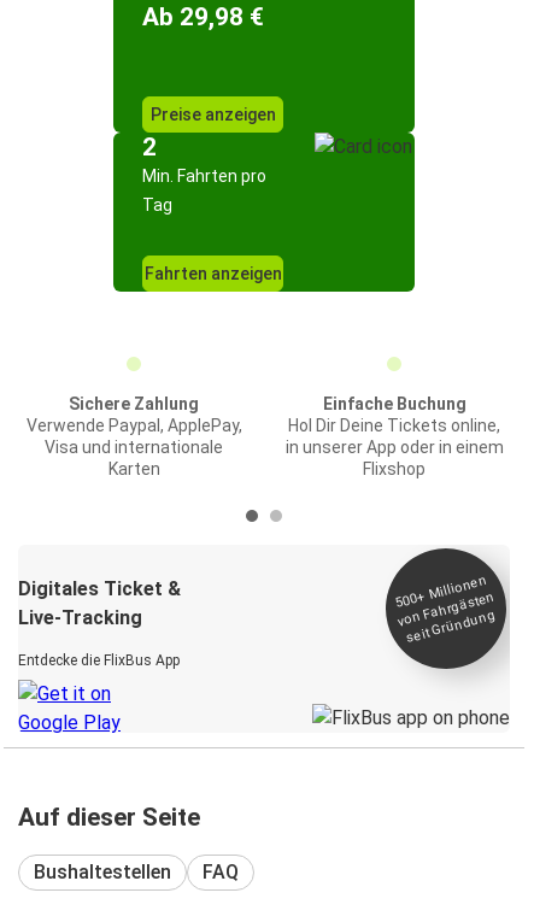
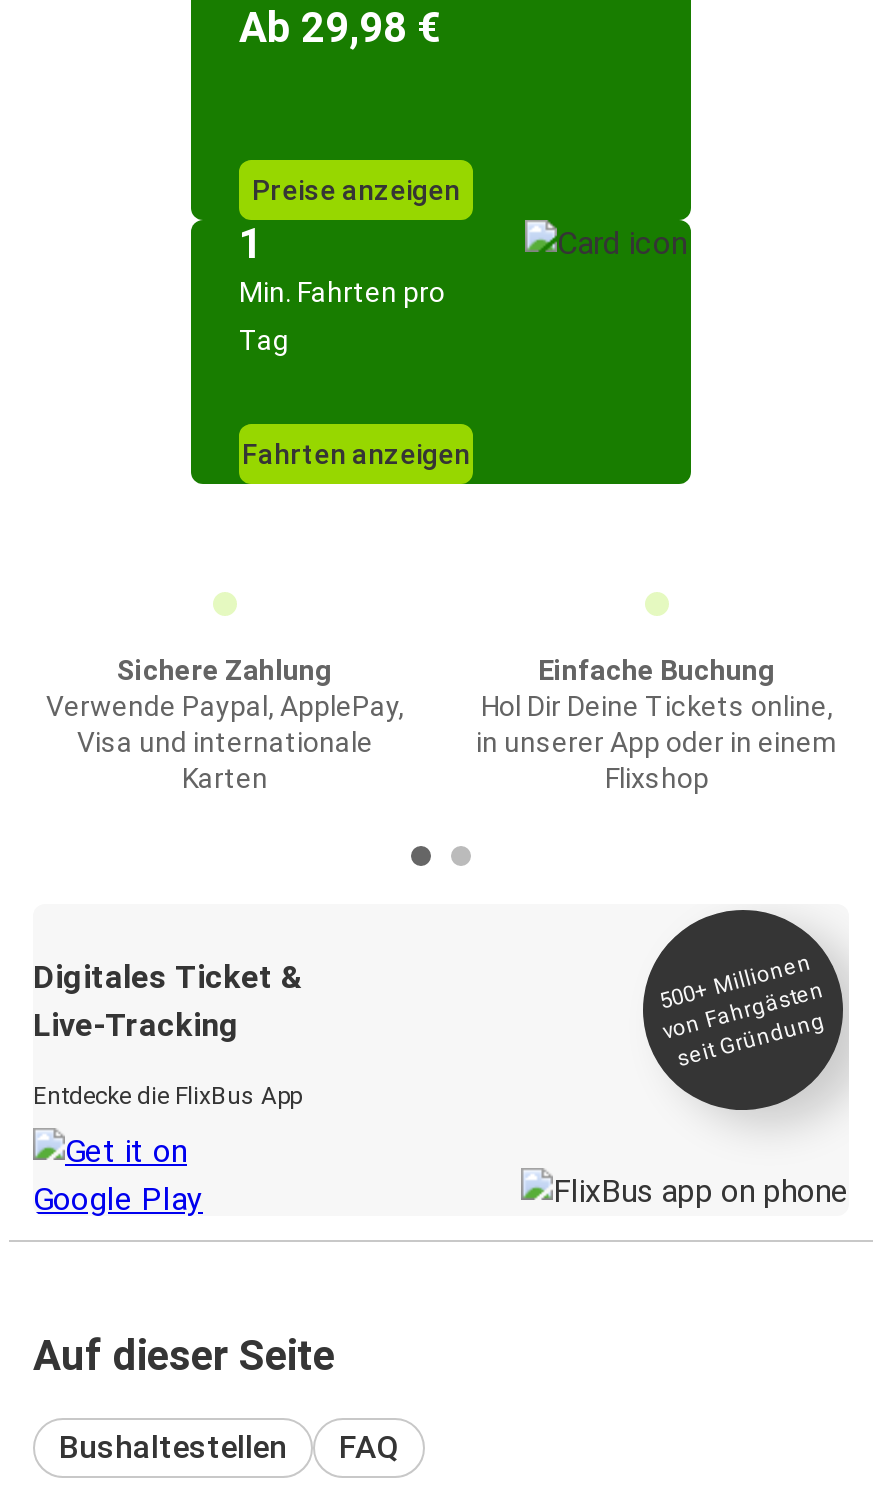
[142,133,157,162] 2 -> [239,220,263,268] 1

